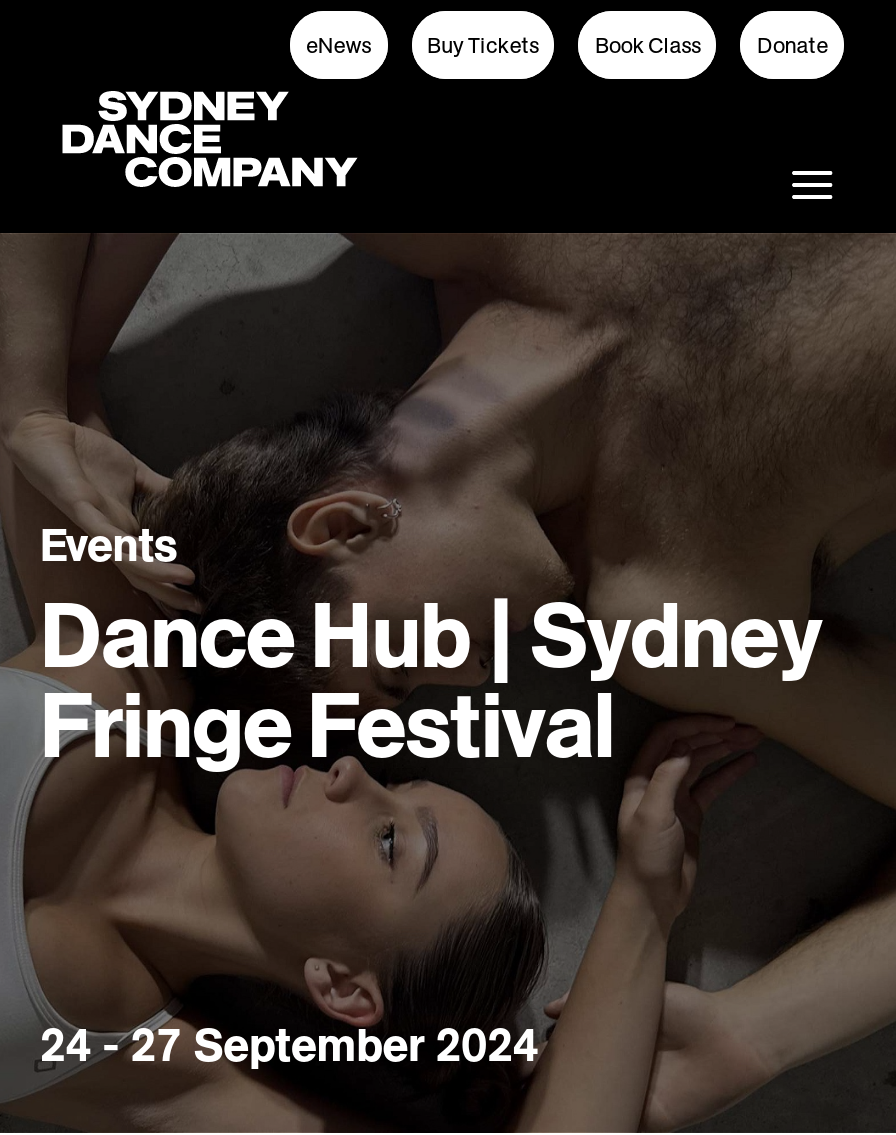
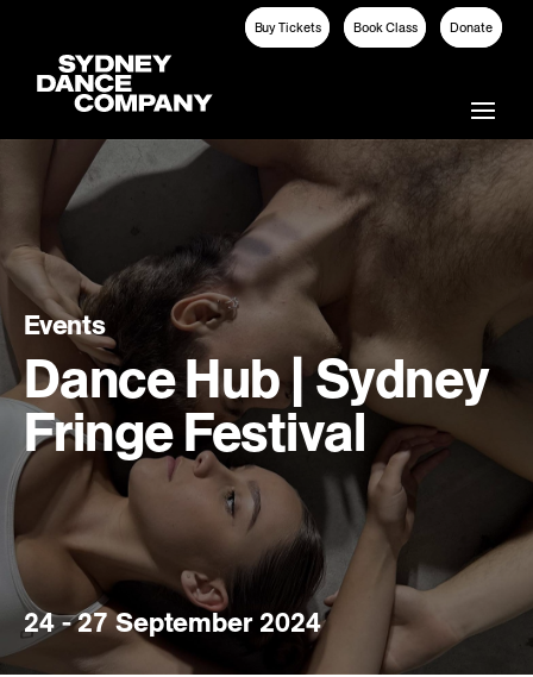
[306,31,371,59] eNews -> none

